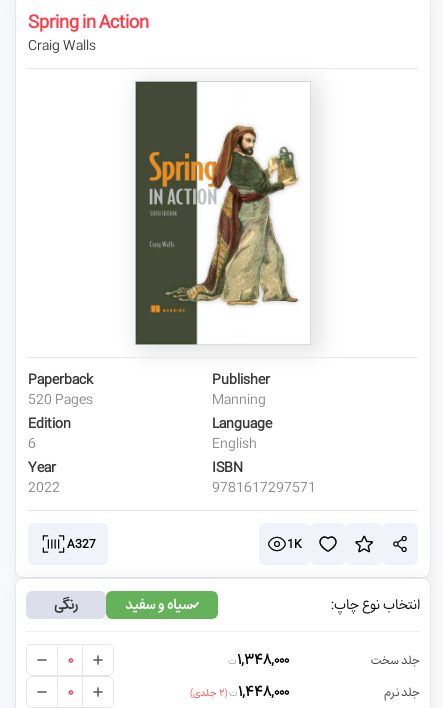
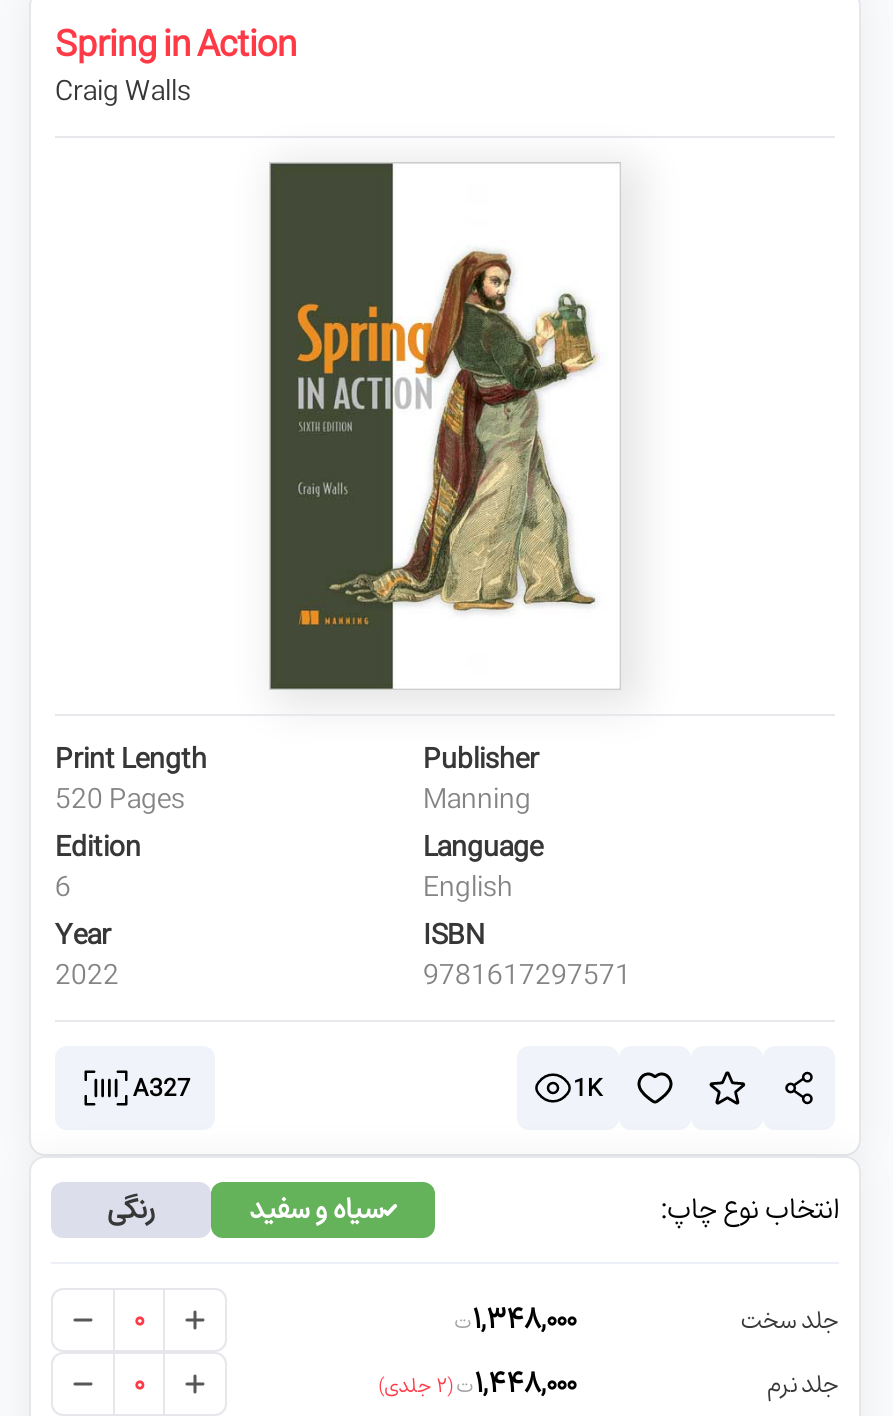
[28,366,93,393] Paperback -> [55,732,207,786] Print Length

